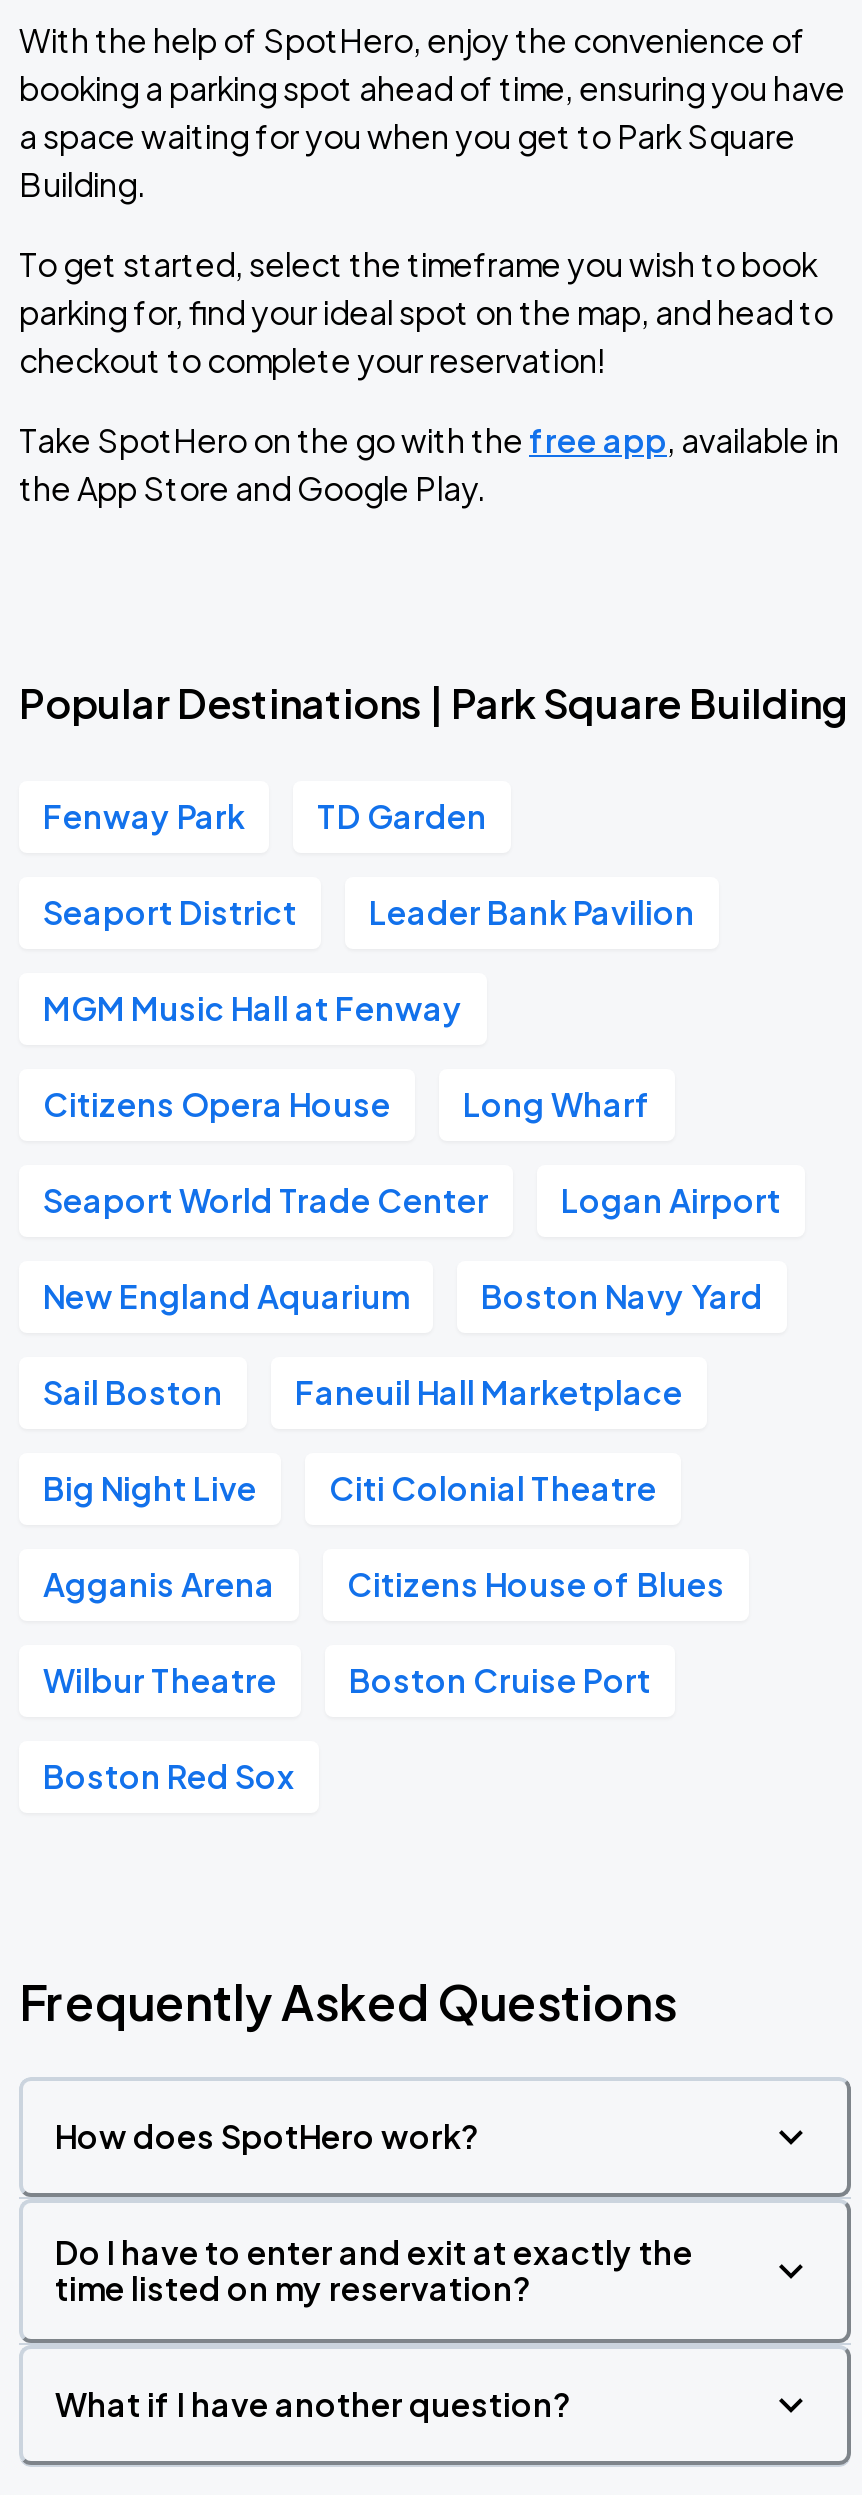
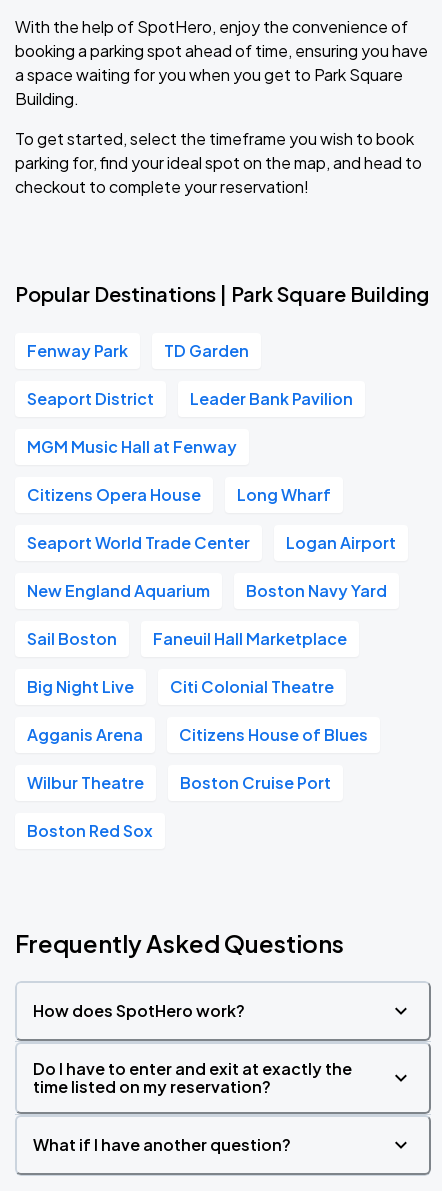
[19,419,839,509] Take SpotHero on the go with the free app, available in | the App Store and Google Play. -> none

